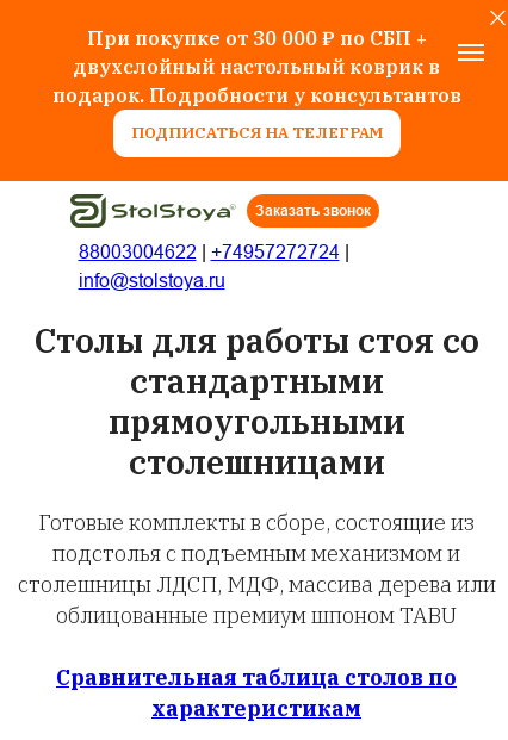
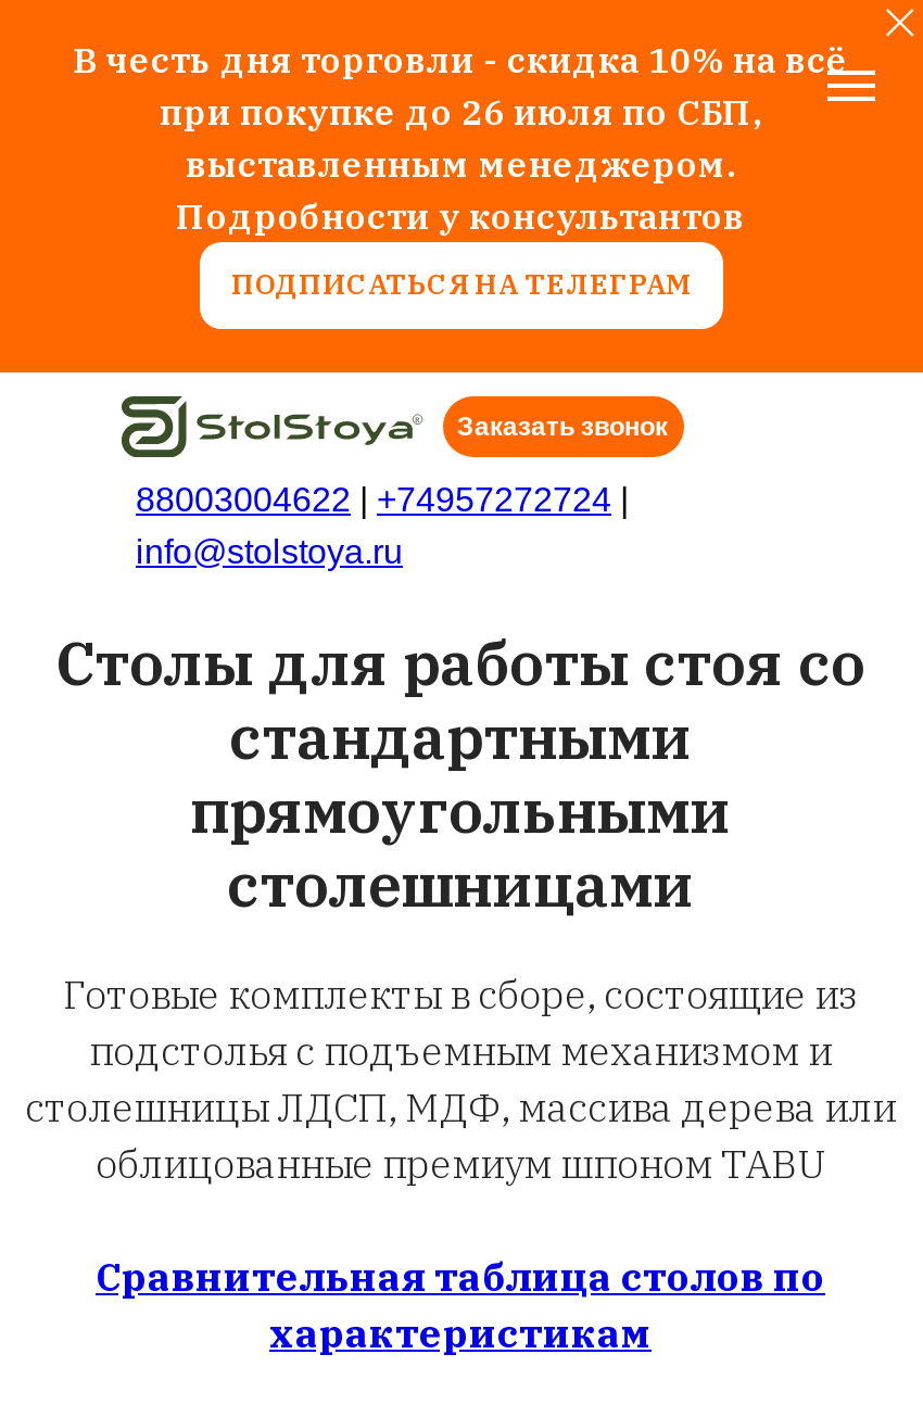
[52,26,461,107] При покупке от 30 000 ₽ по СБП + | двухслойный настольный коврик в | подарок. Подробности у консультантов -> [73,38,848,238] В честь дня торговли - скидка 10% на всё | при покупке до 26 июля по СБП, | выставленным менеджером. | Подробности у консультантов

